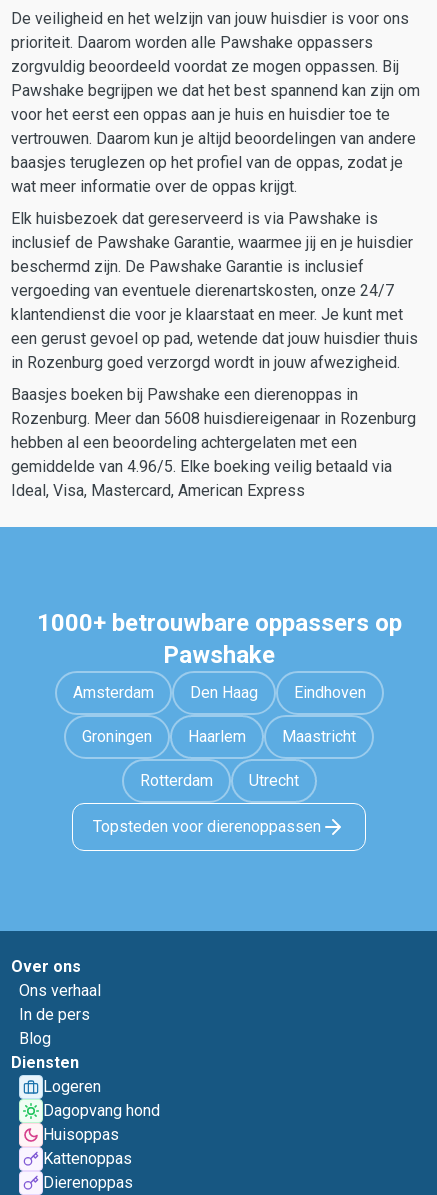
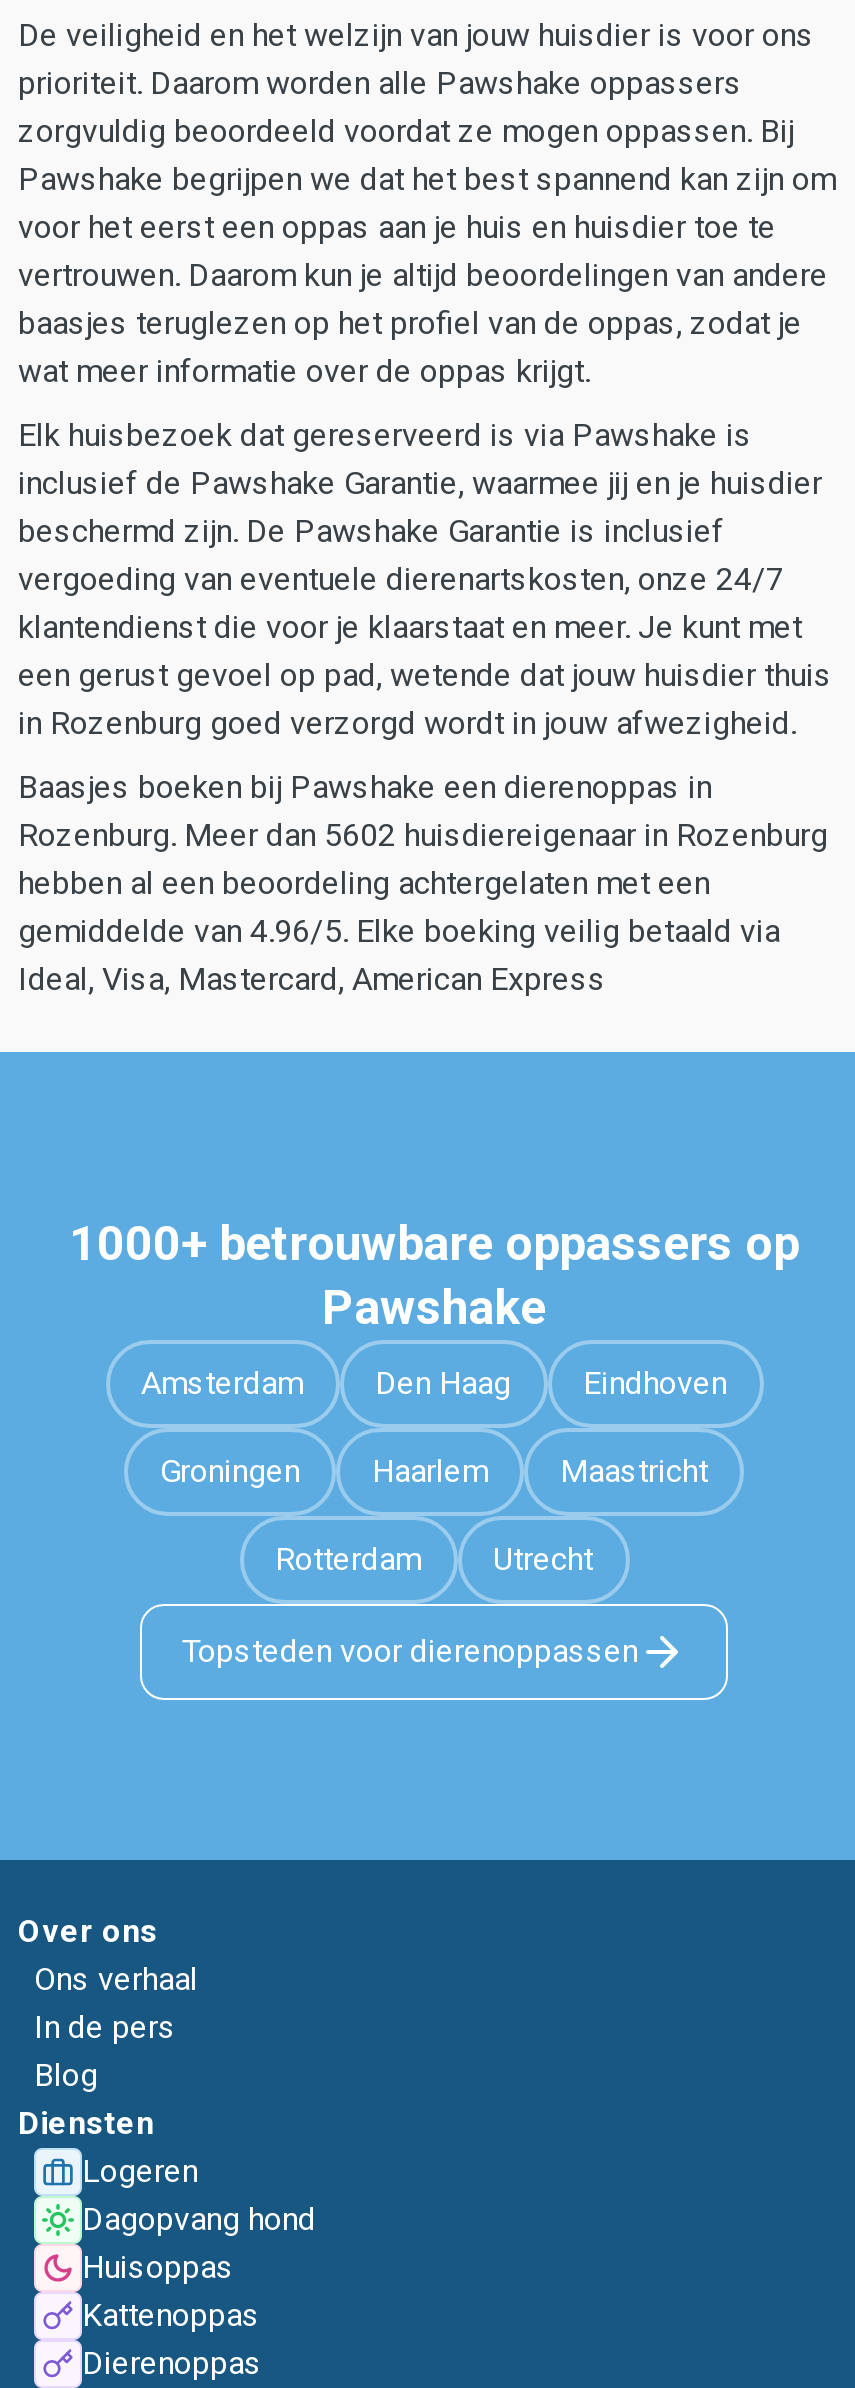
[11,409,416,428] Rozenburg. Meer dan 5608 huisdiereigenaar in Rozenburg -> [18,816,828,854] Rozenburg. Meer dan 5602 huisdiereigenaar in Rozenburg

